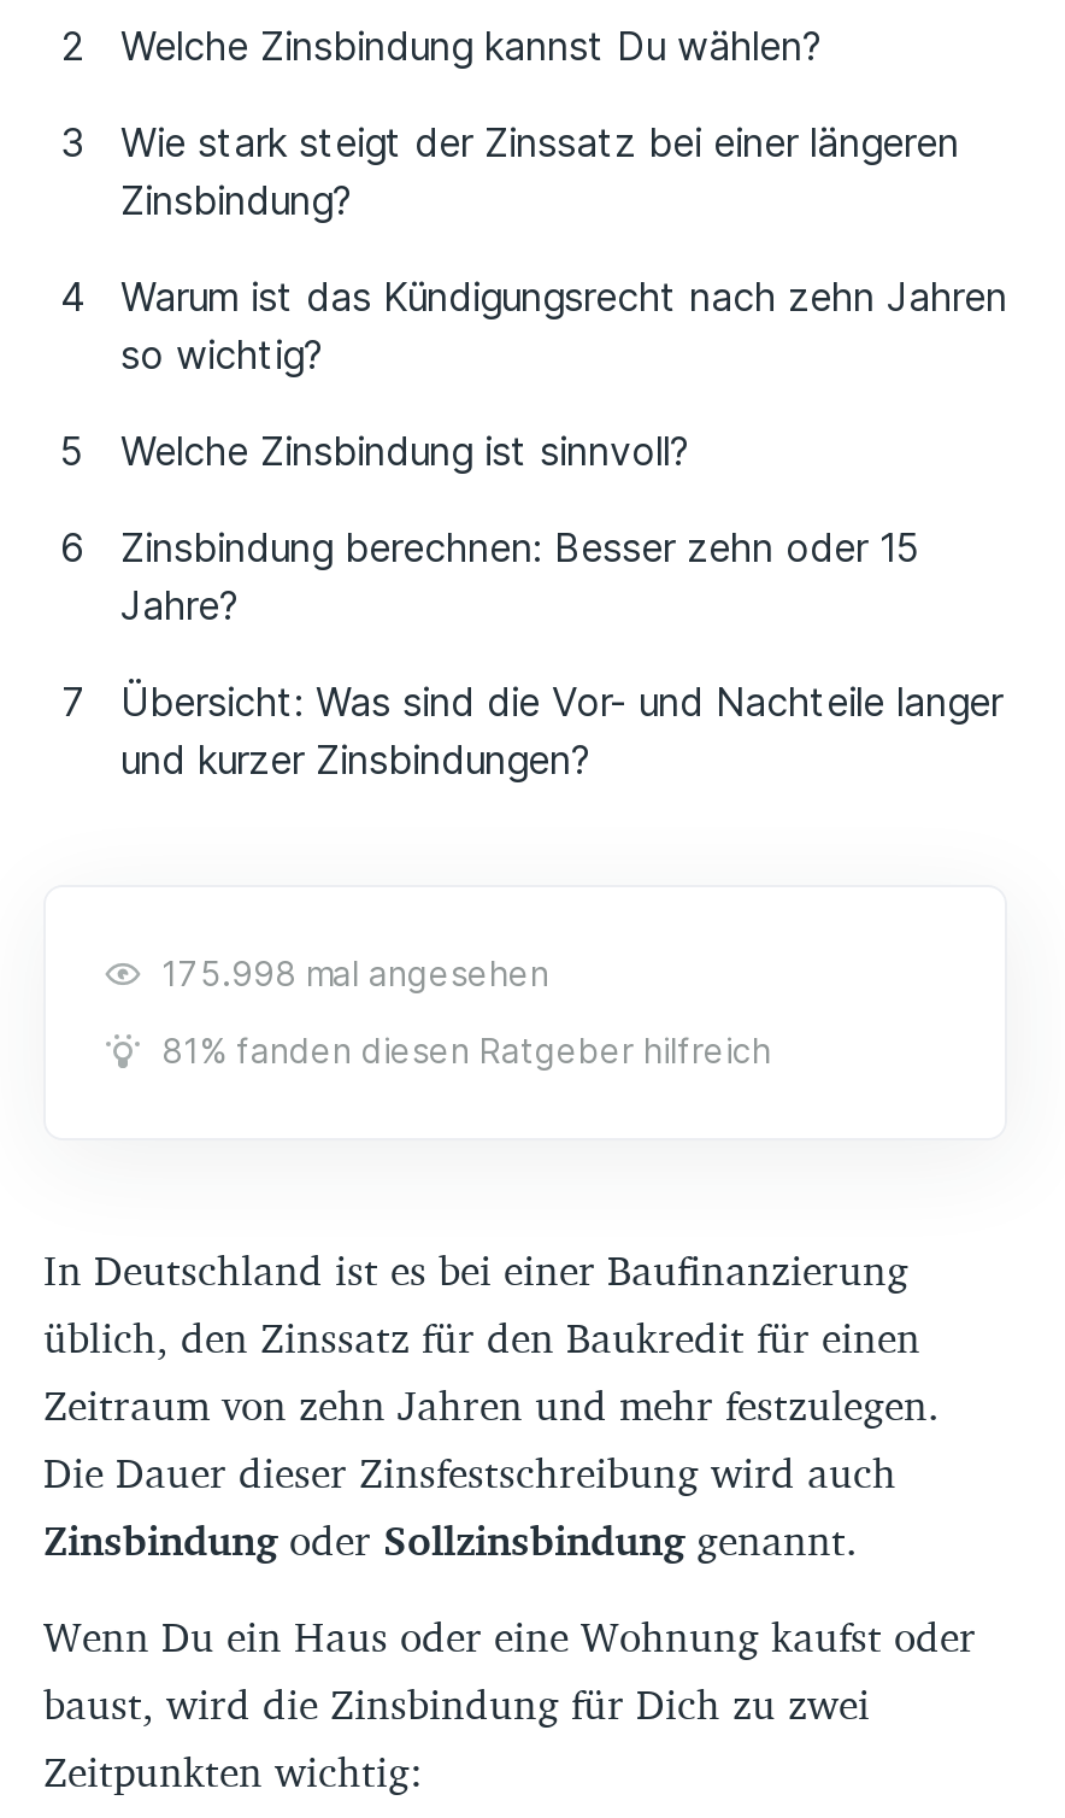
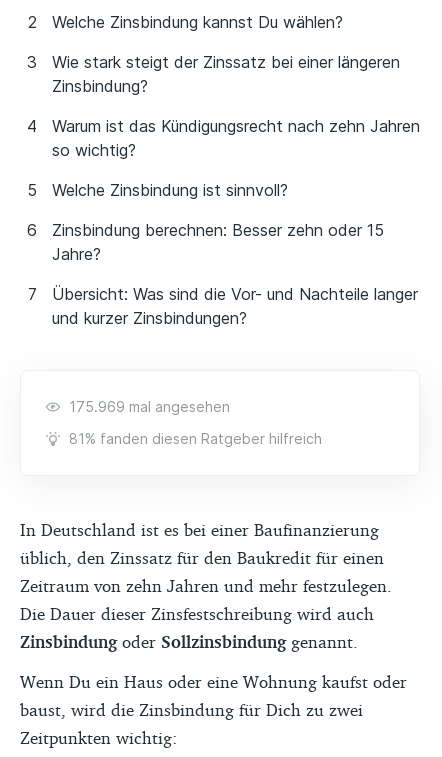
[161,952,549,993] 175.998 mal angesehen -> [69,398,230,415] 175.969 mal angesehen

